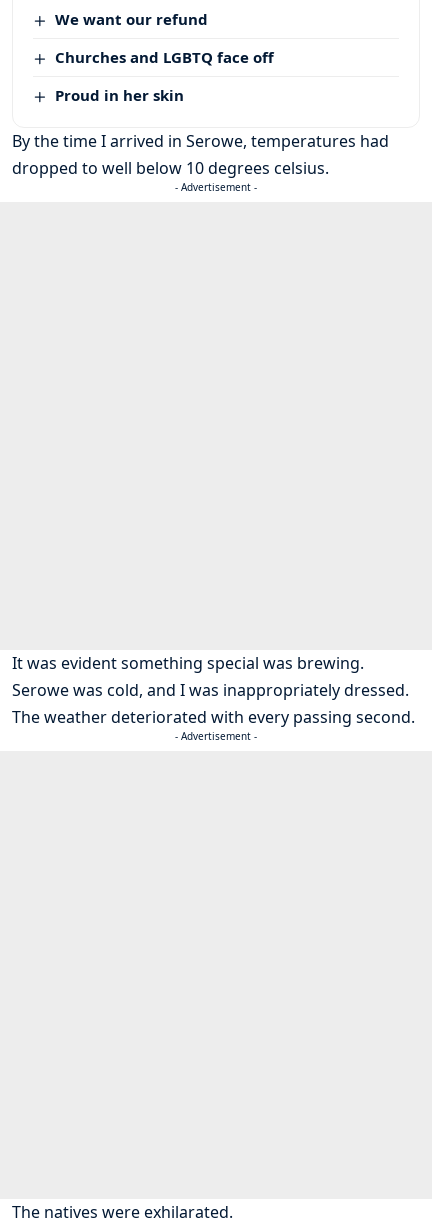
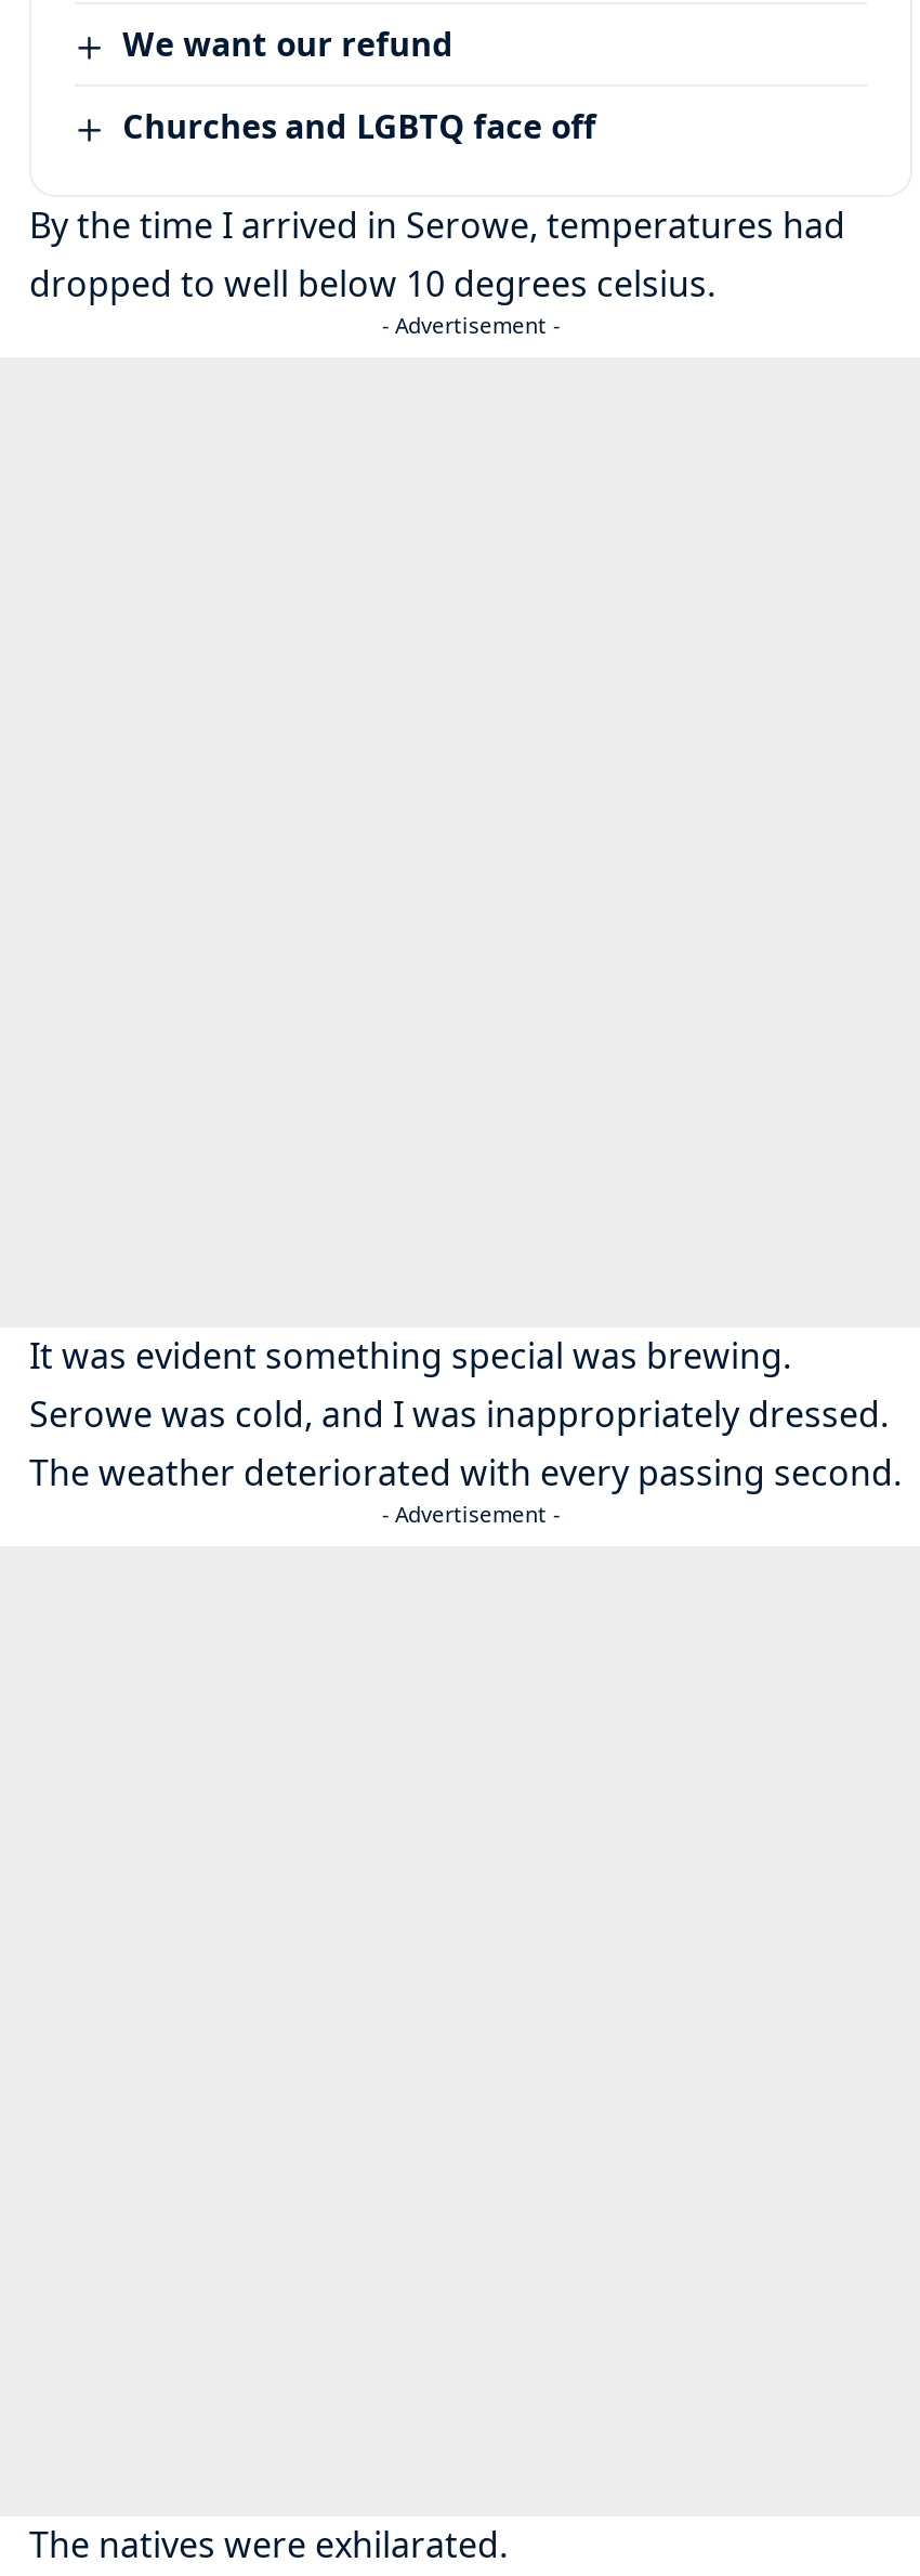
[55,85,184,105] Proud in her skin -> none

